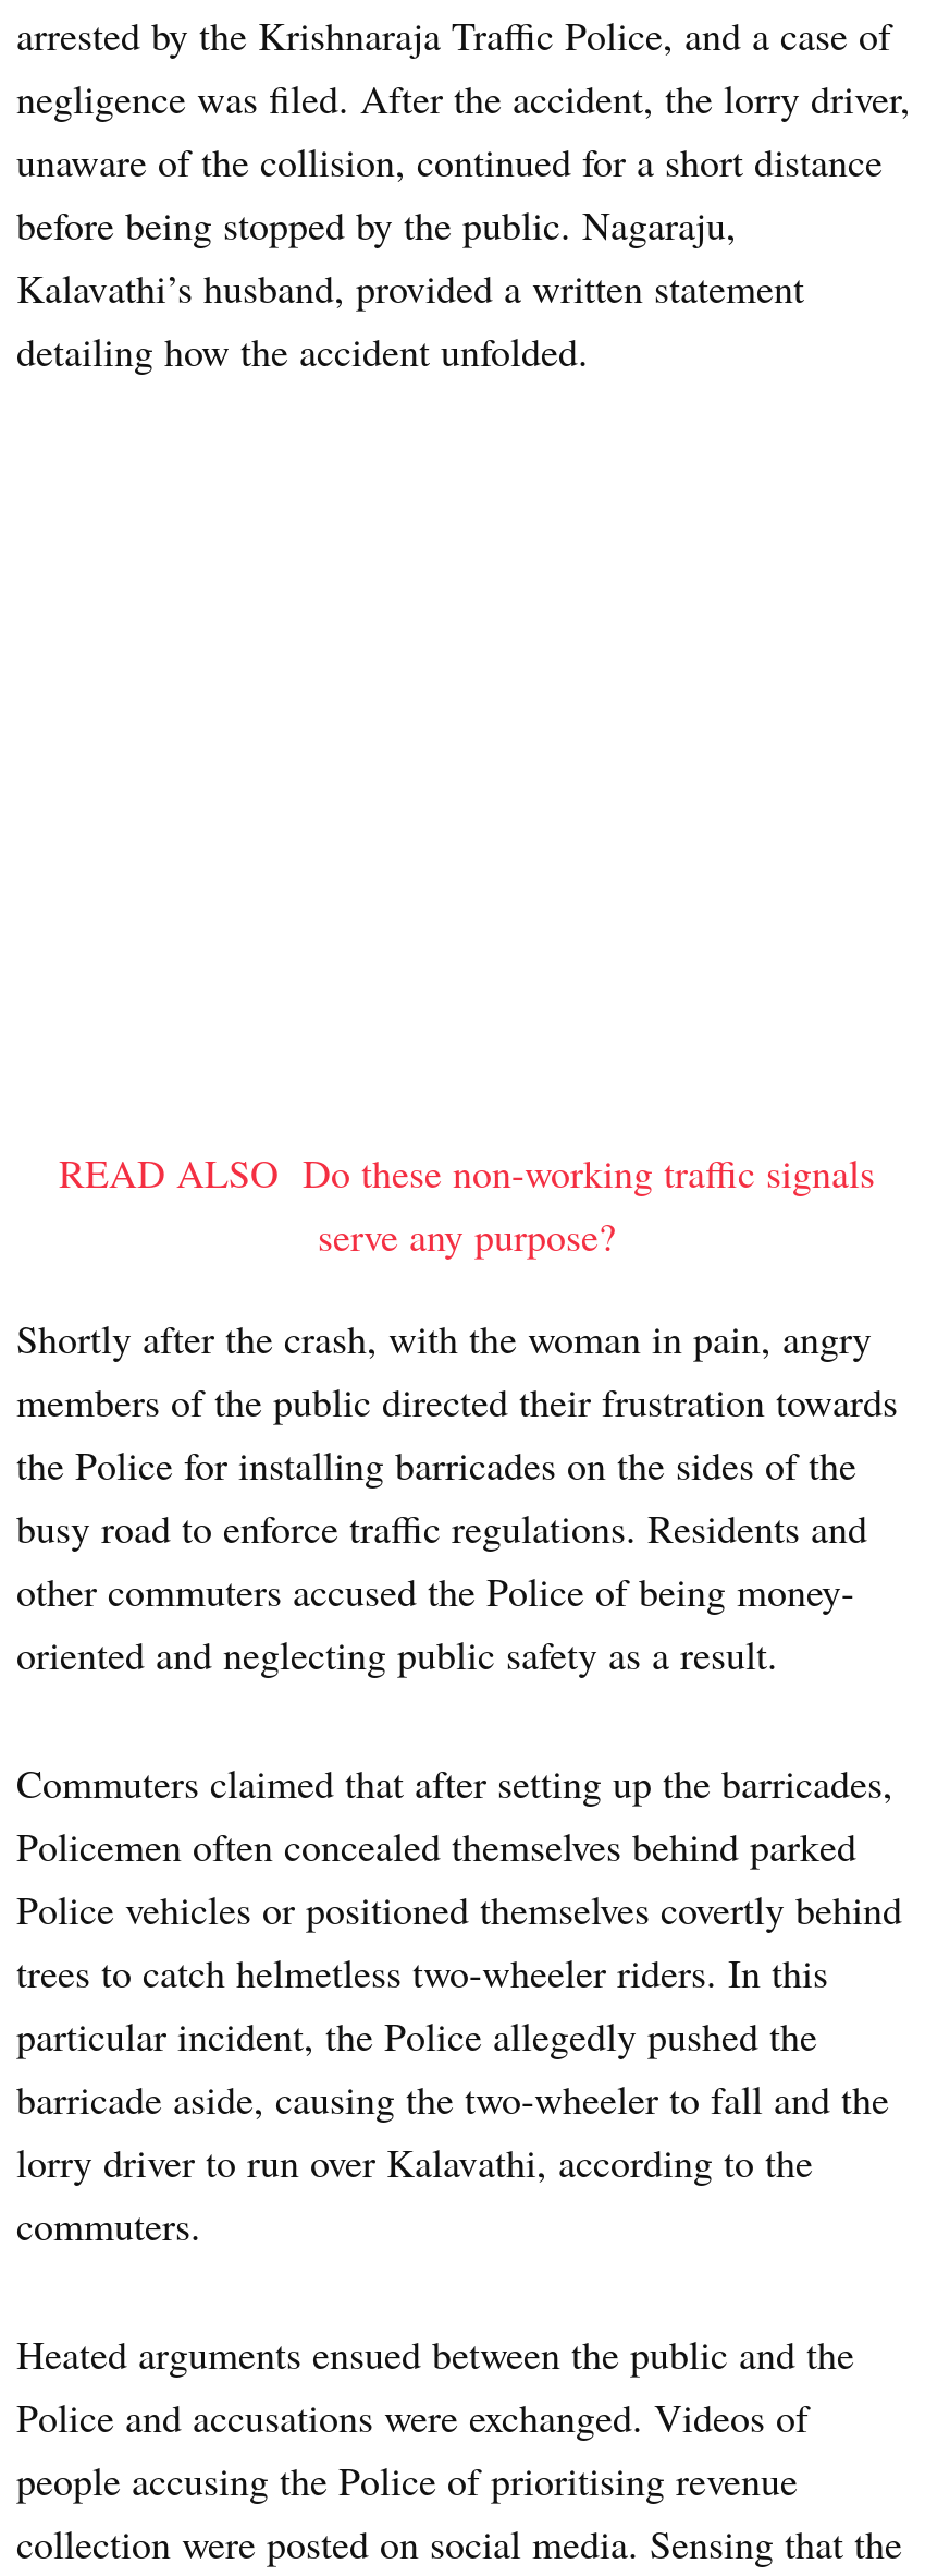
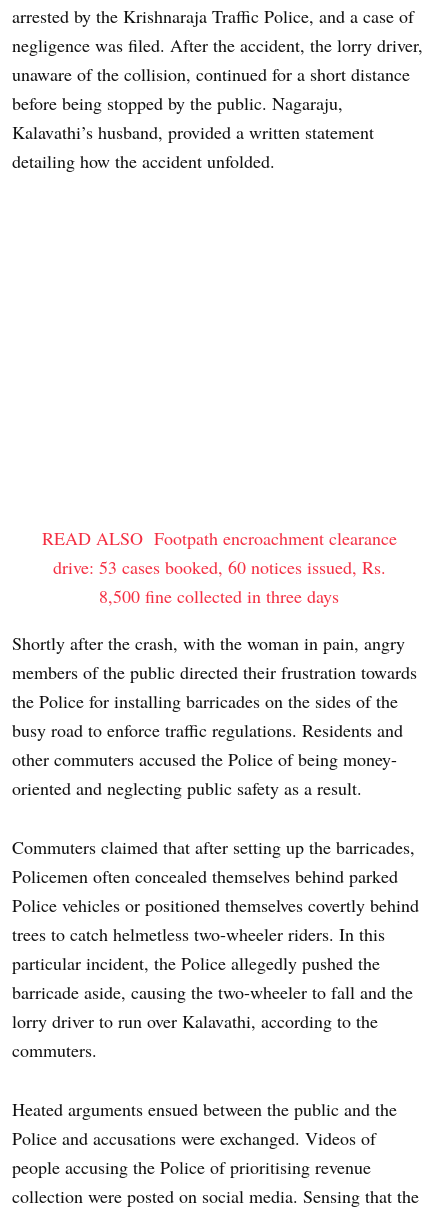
[59,1145,875,1261] READ ALSO Do these non-working traffic signals | serve any purpose? -> [41,526,396,608] READ ALSO Footpath encroachment clearance | drive: 53 cases booked, 60 notices issued, Rs. | 8,500 fine collected in three days

